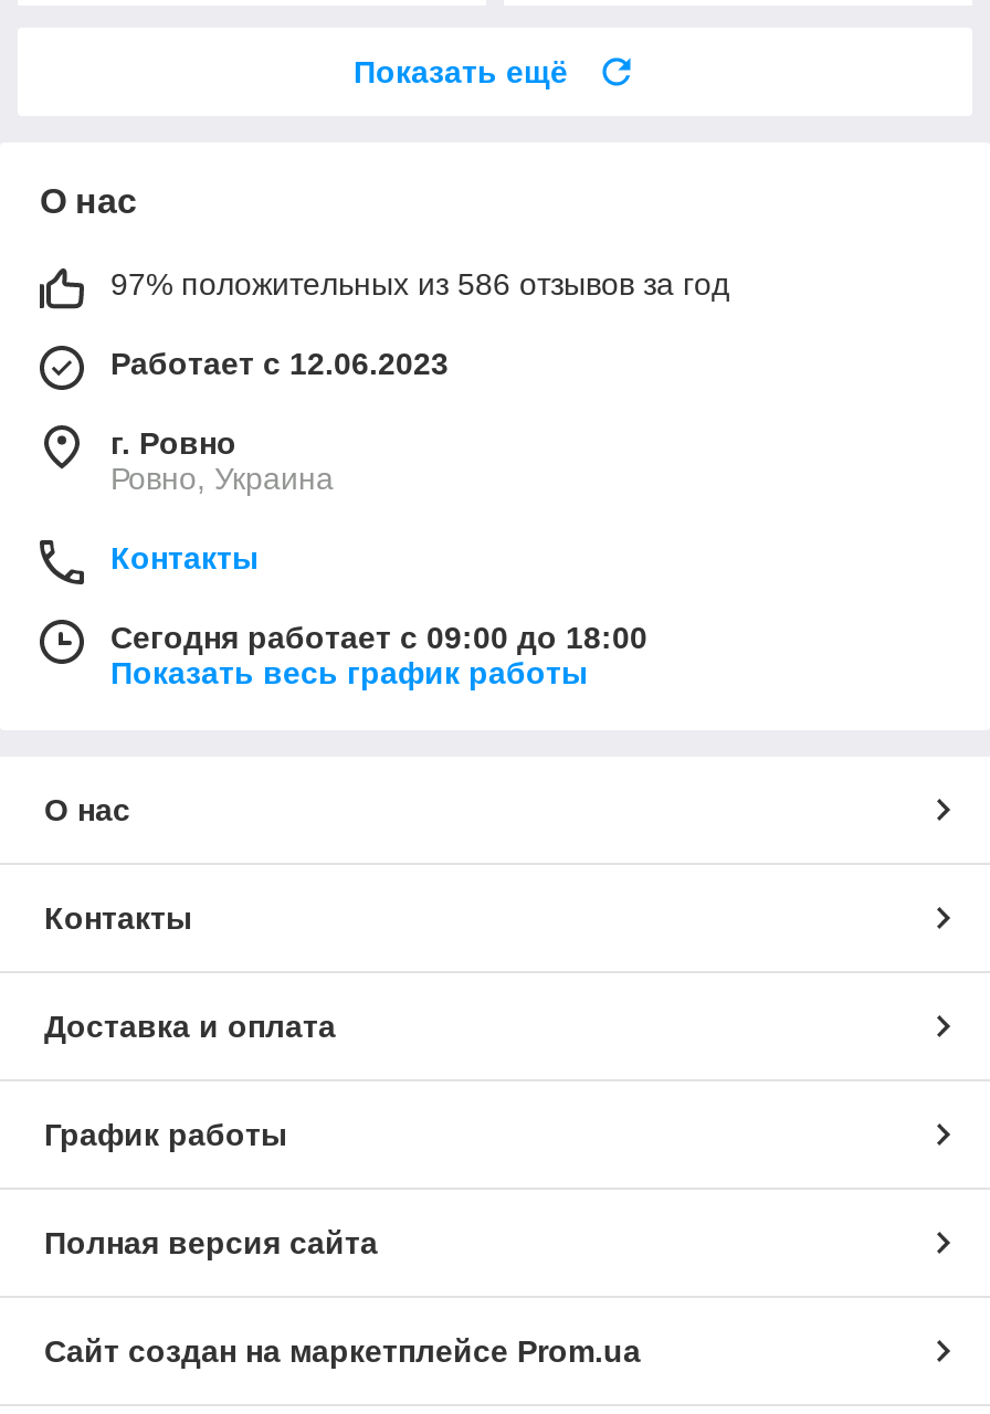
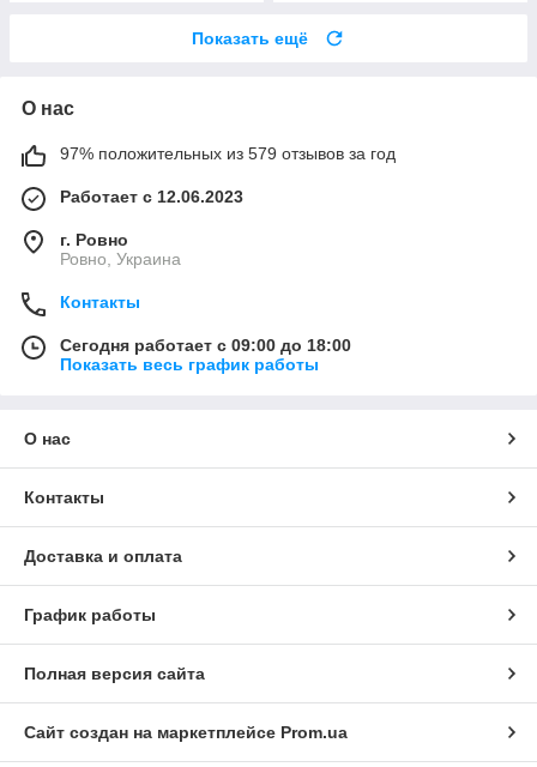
[110,266,729,301] 97% положительных из 586 отзывов за год -> [60,144,396,163] 97% положительных из 579 отзывов за год

